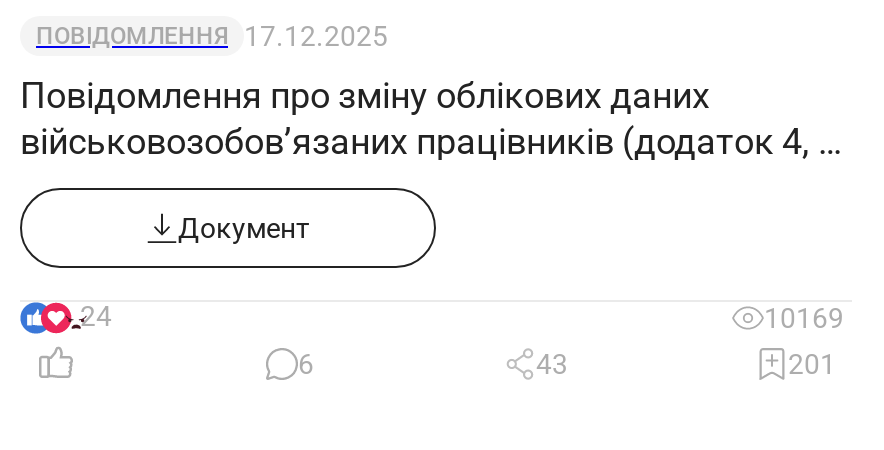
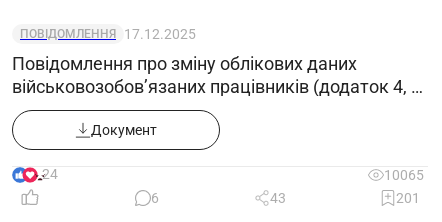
[764,302,844,334] 10169 -> [384,167,424,183] 10065

